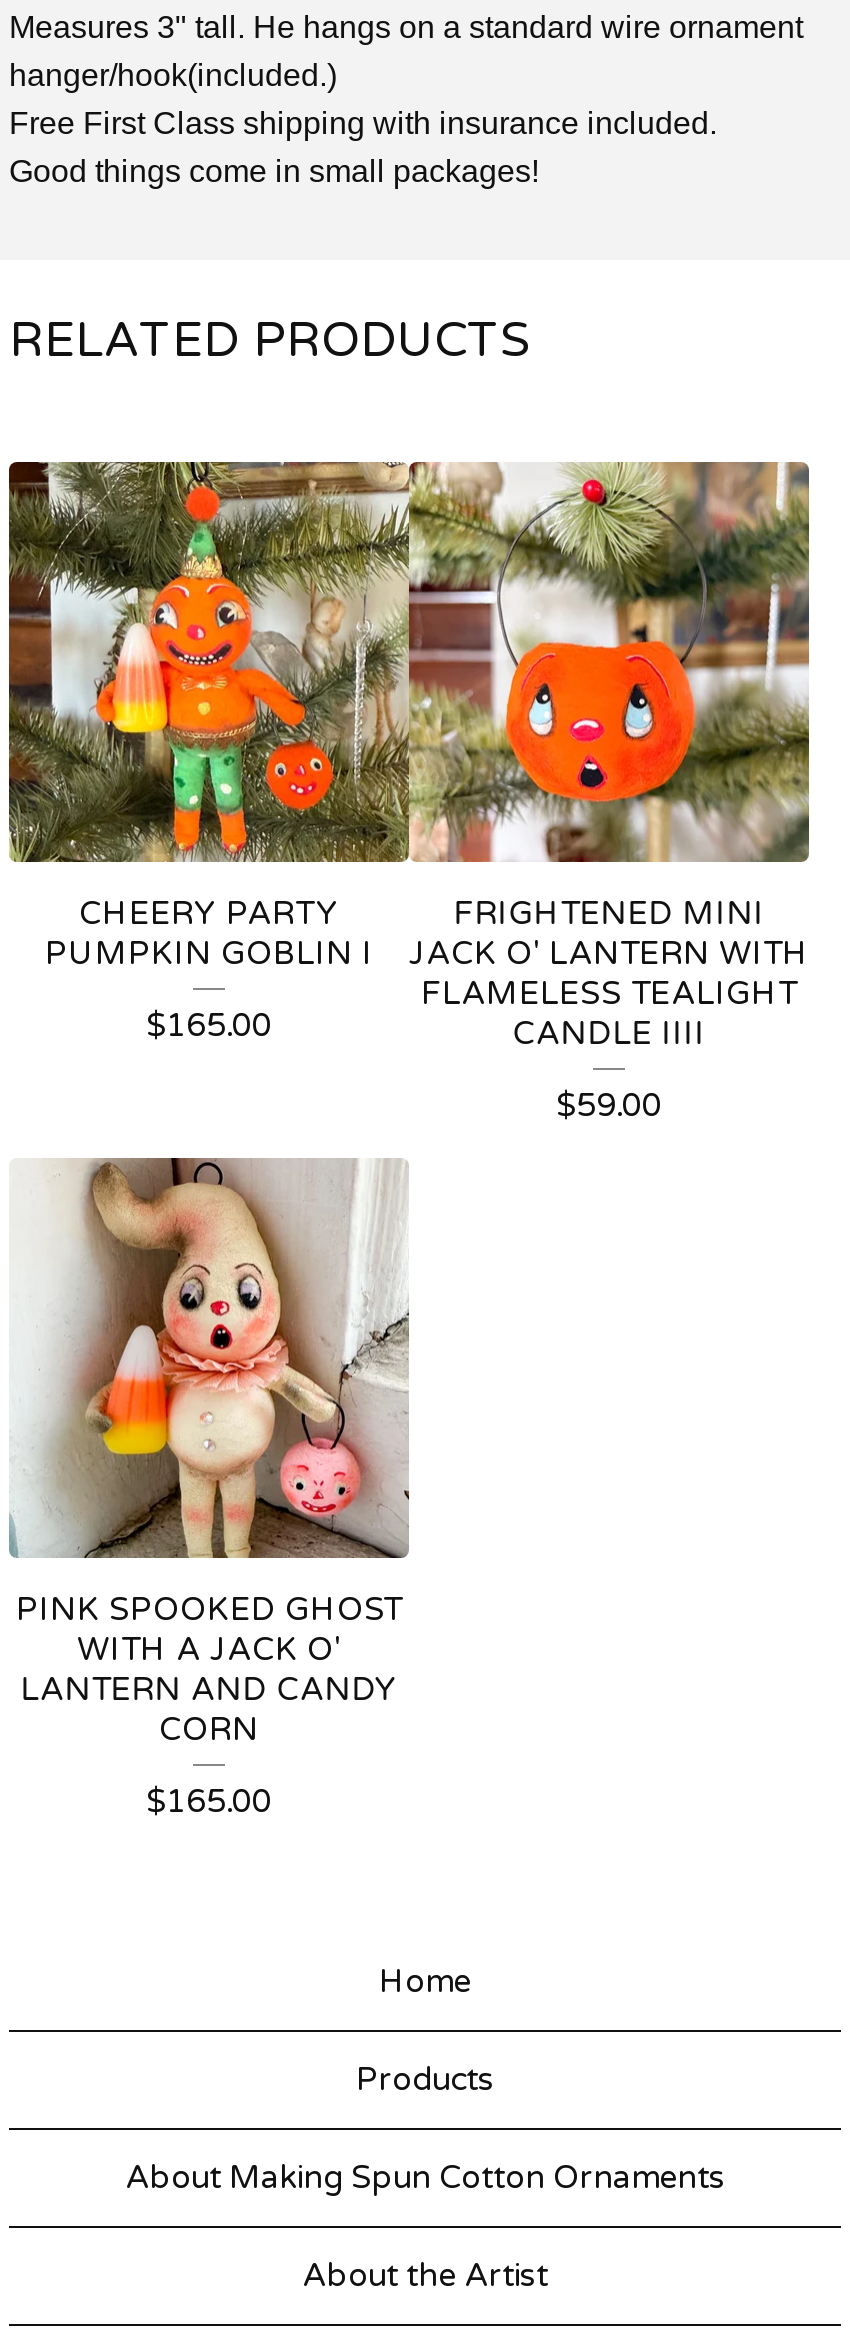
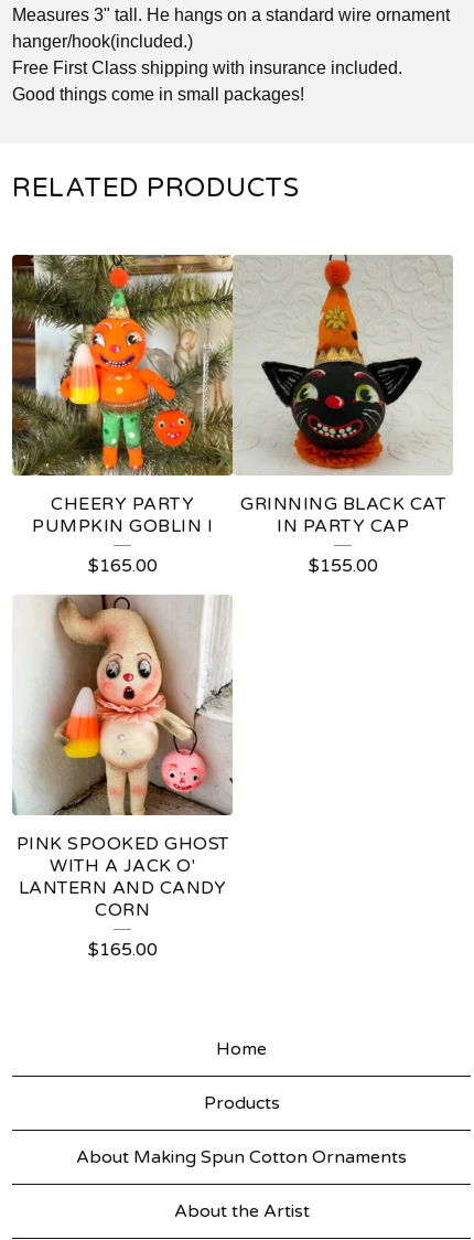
[407,462,811,1054] [image] | FRIGHTENED MINI | JACK O' LANTERN WITH | FLAMELESS TEALIGHT | CANDLE IIII -> [231,255,453,537] [image] | GRINNING BLACK CAT | IN PARTY CAP
[556,1086,662,1126] $59.00 -> [308,555,378,577] $155.00

